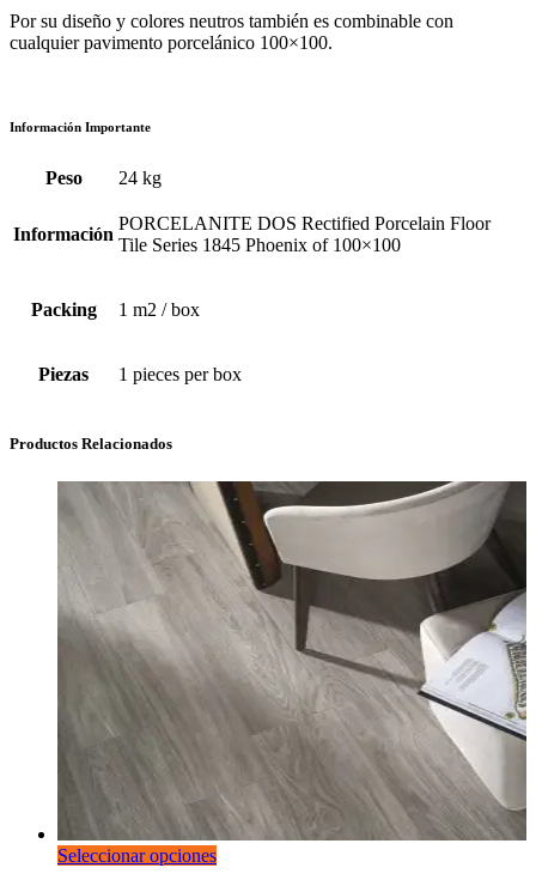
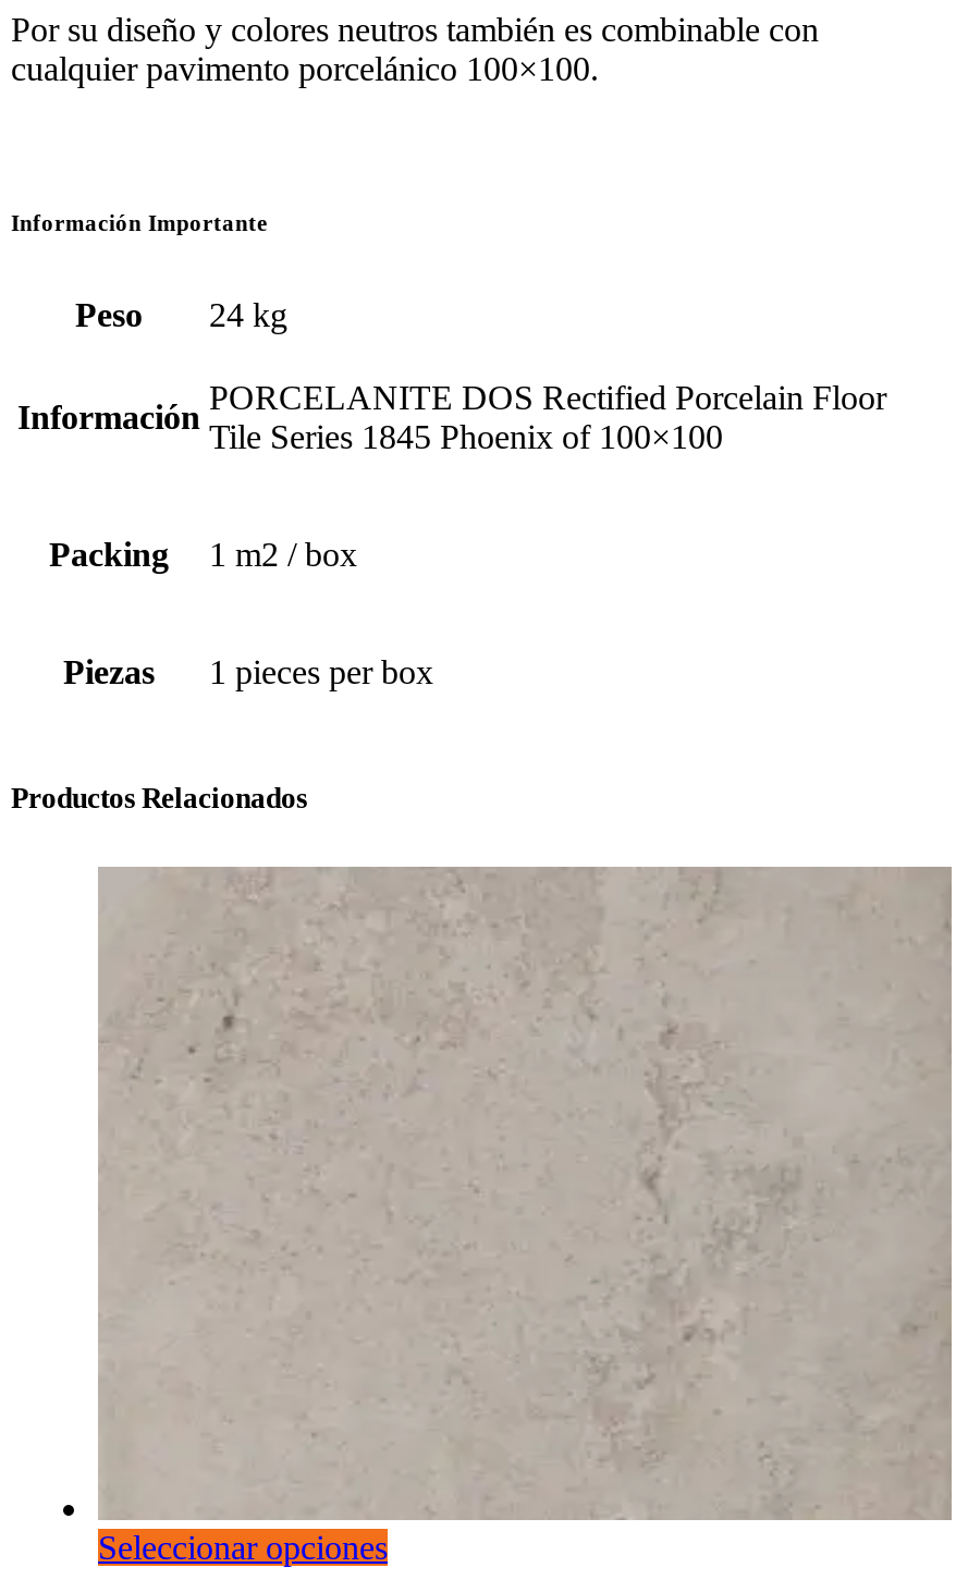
[57,481,526,841] [image] -> none

